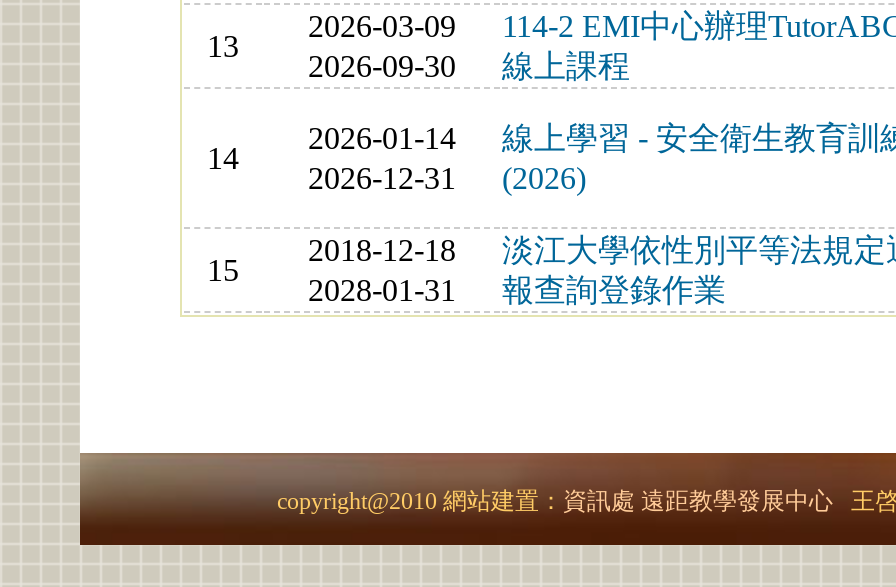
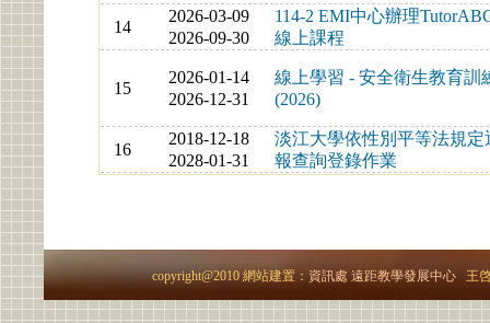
[207,29,239,63] 13 -> [113,18,131,36] 14
[207,141,239,175] 14 -> [113,79,131,97] 15
[207,253,239,287] 15 -> [113,140,131,159] 16

